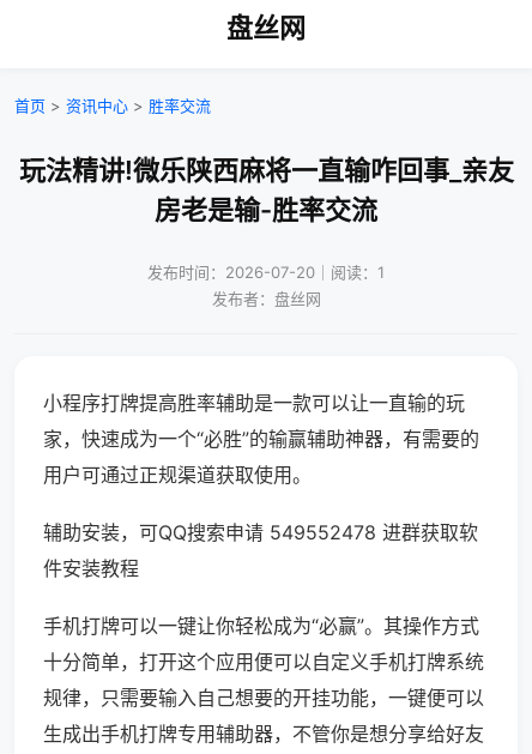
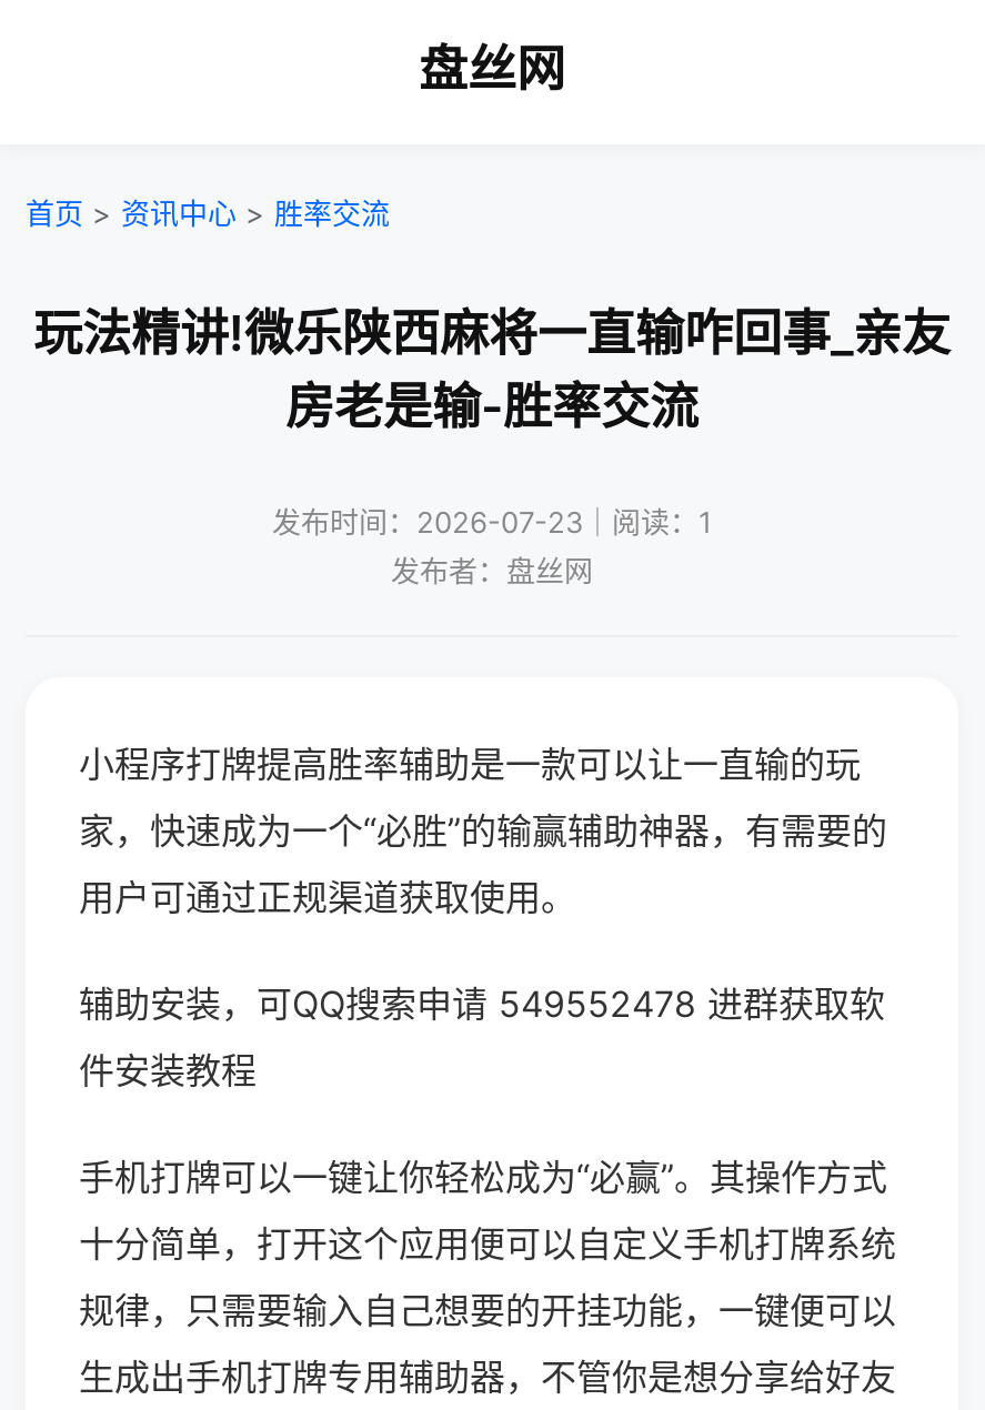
[147,263,385,282] 发布时间：2026-07-20｜阅读：1 -> [272,504,712,540] 发布时间：2026-07-23｜阅读：1

